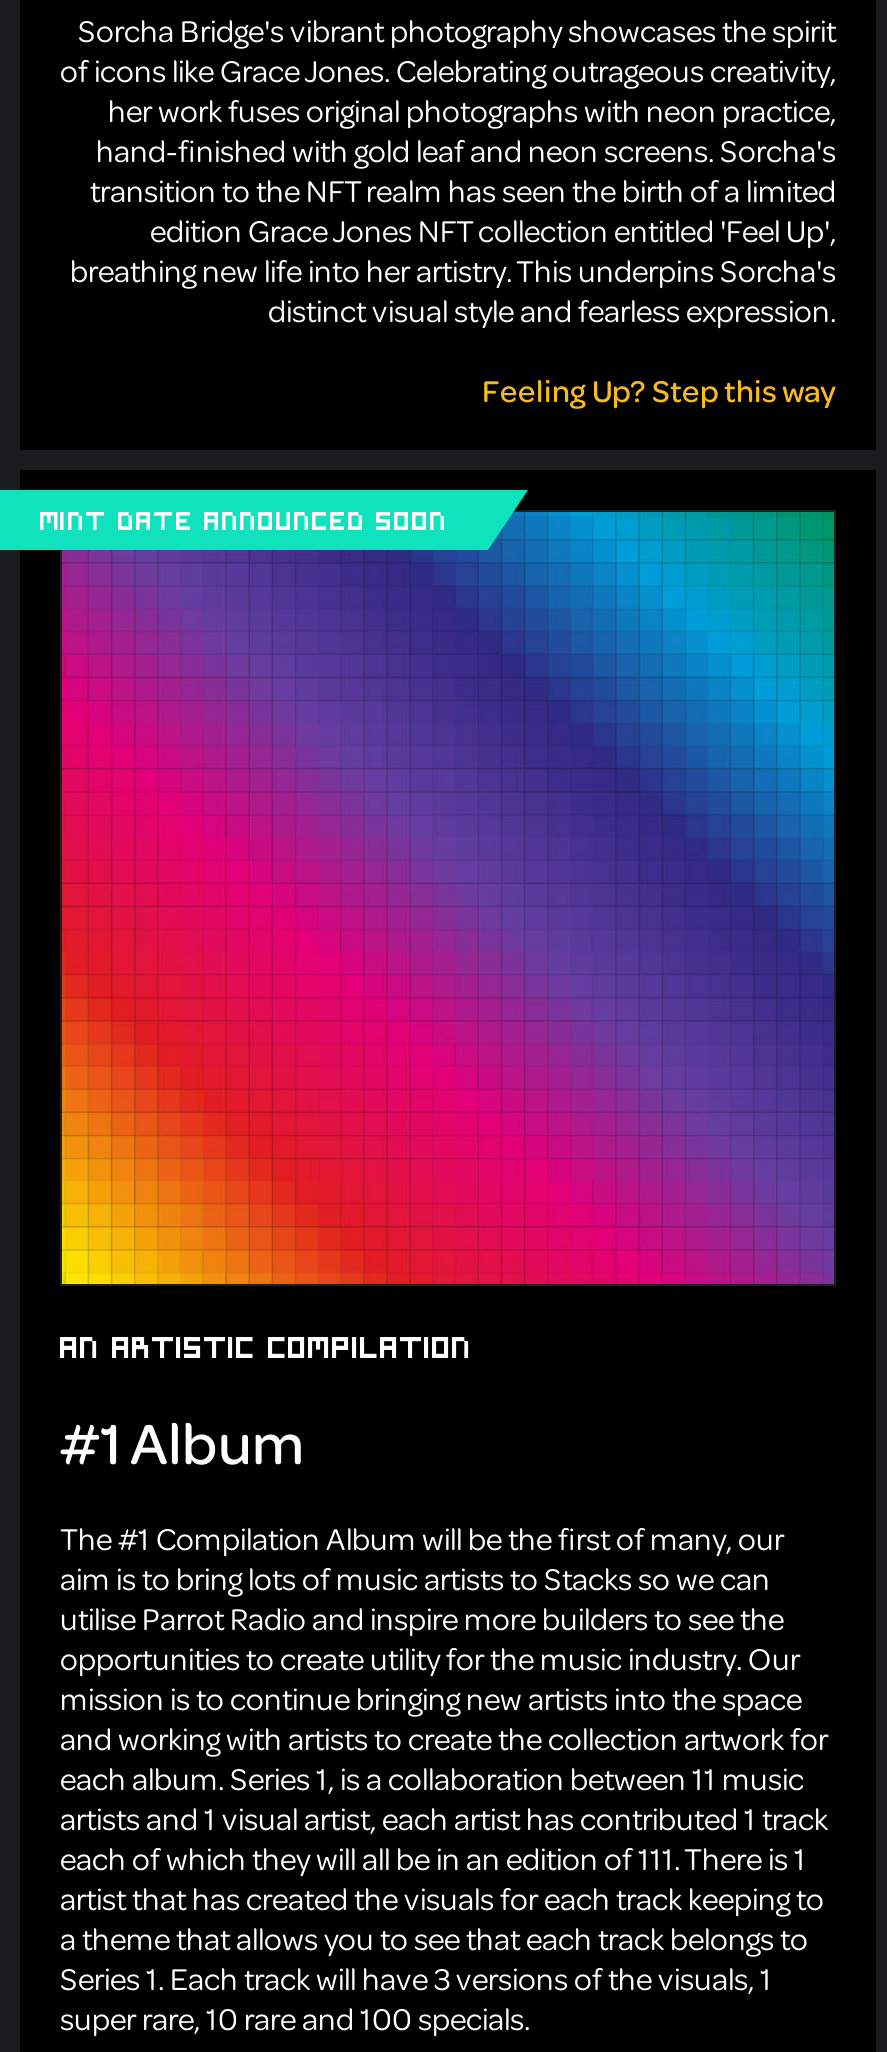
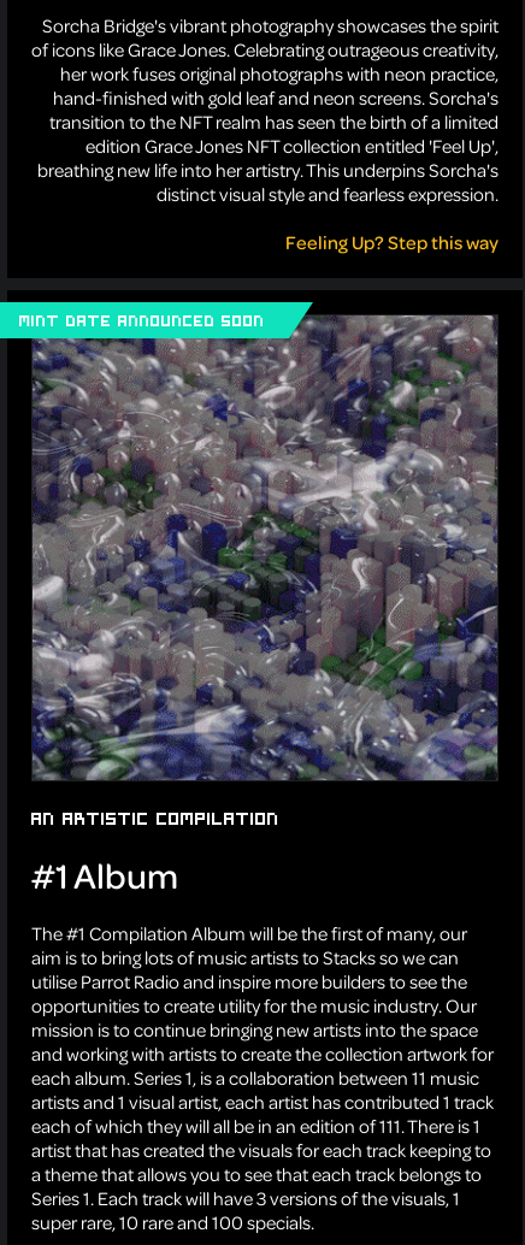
[60,510,836,1286] [image] -> [31,314,499,781] [image]

